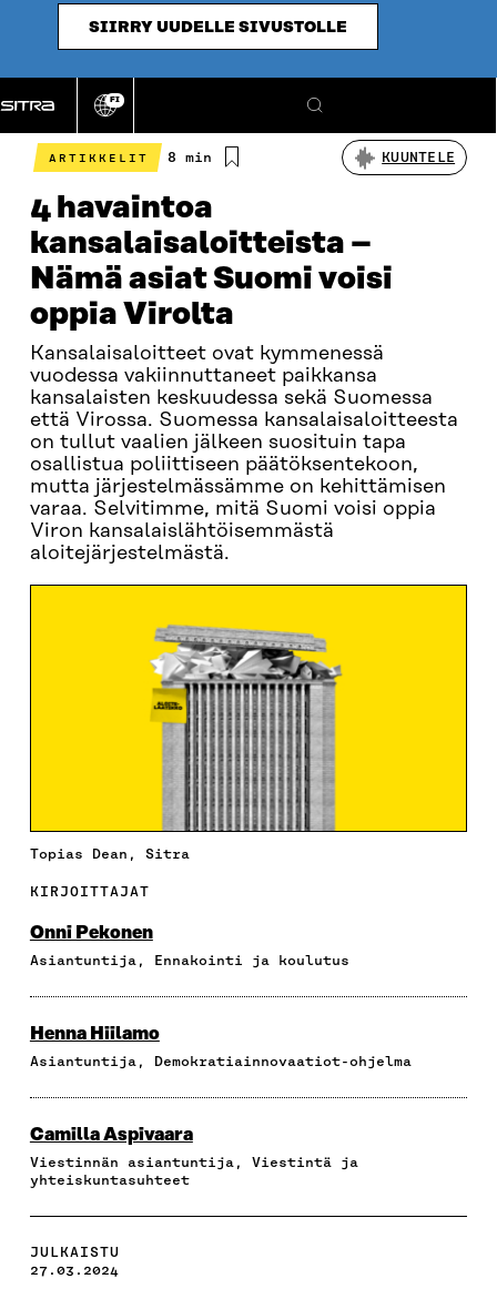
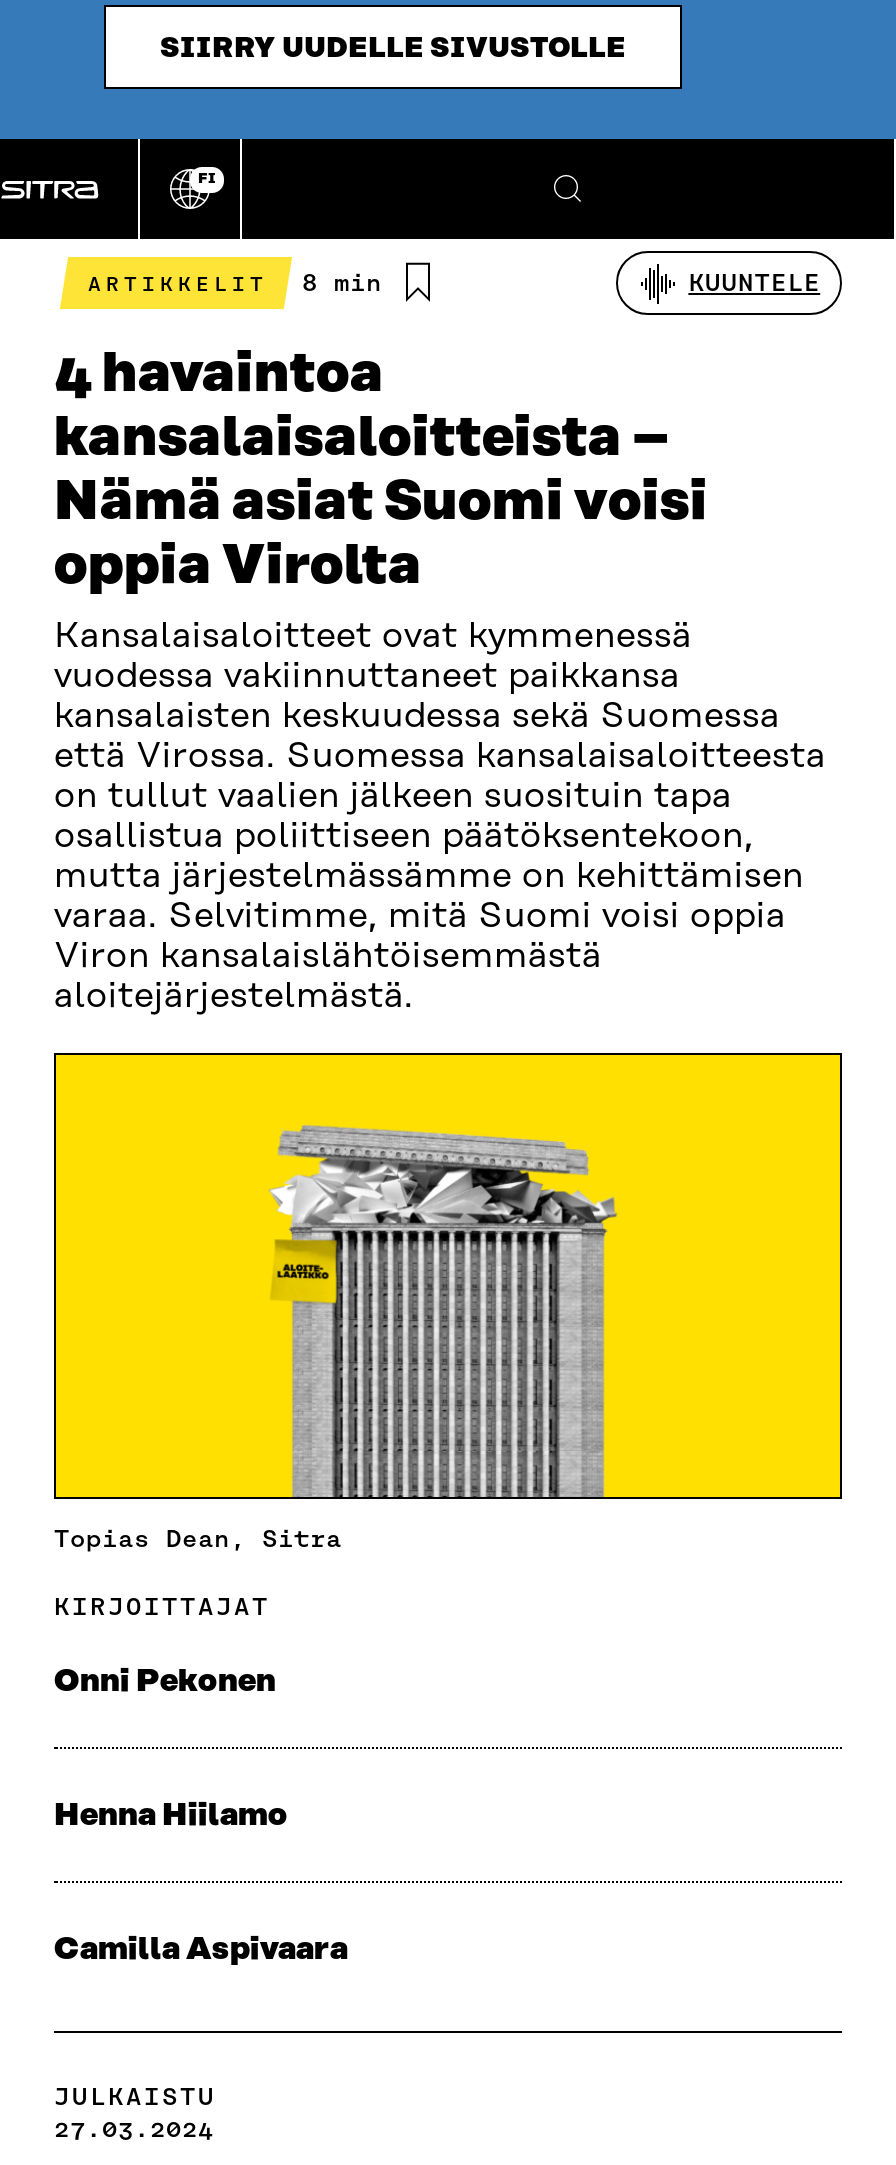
[30,951,349,968] Asiantuntija, Ennakointi ja koulutus -> none
[30,1052,411,1069] Asiantuntija, Demokratiainnovaatiot-ohjelma -> none
[30,1153,358,1188] Viestinnän asiantuntija, Viestintä ja | yhteiskuntasuhteet -> none

